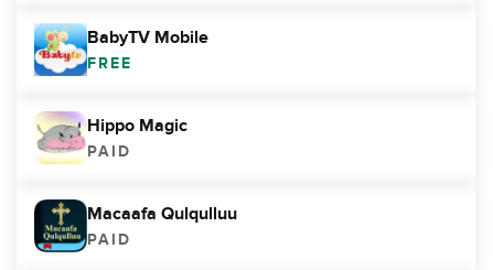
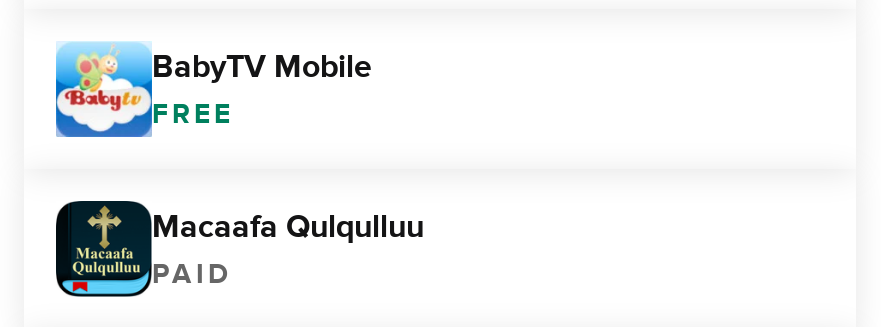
[34,111,187,164] [image] | Hippo Magic | PAID -> none

